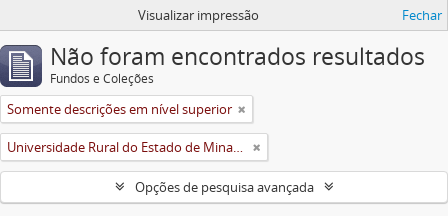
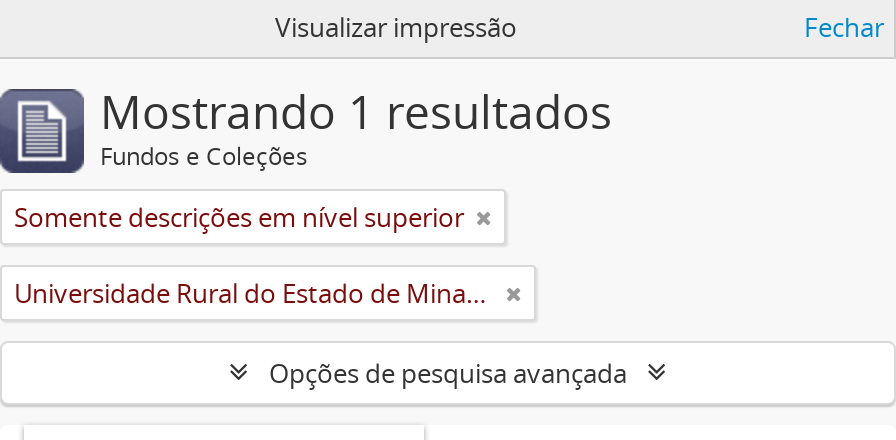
[50,41,425,72] Não foram encontrados resultados -> [100,81,612,143] Mostrando 1 resultados

